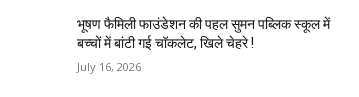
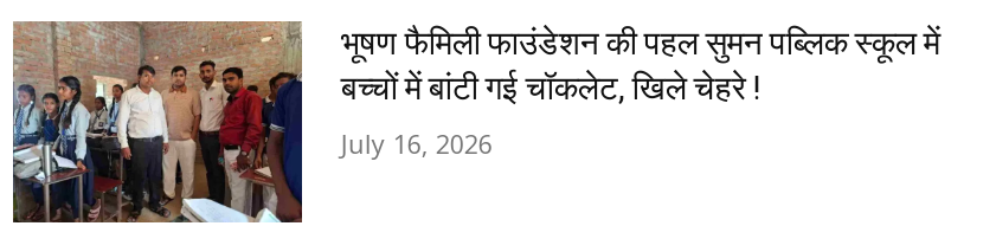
none -> [11,19,304,225] [image]

